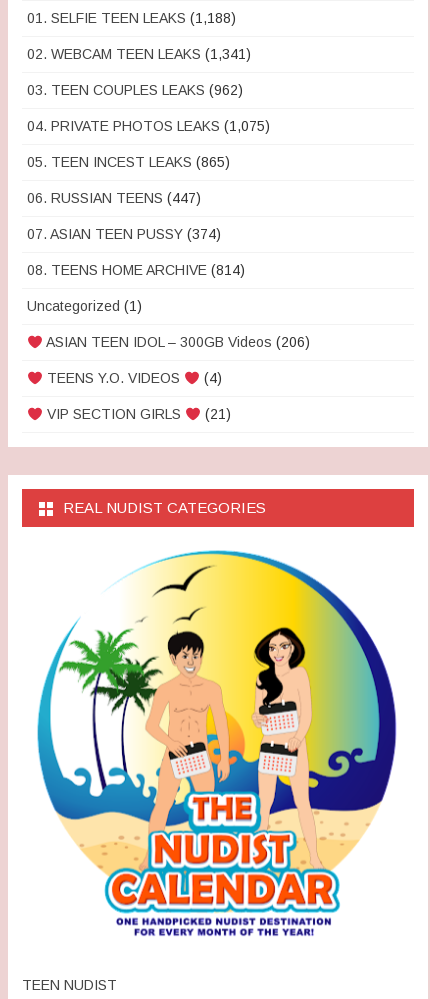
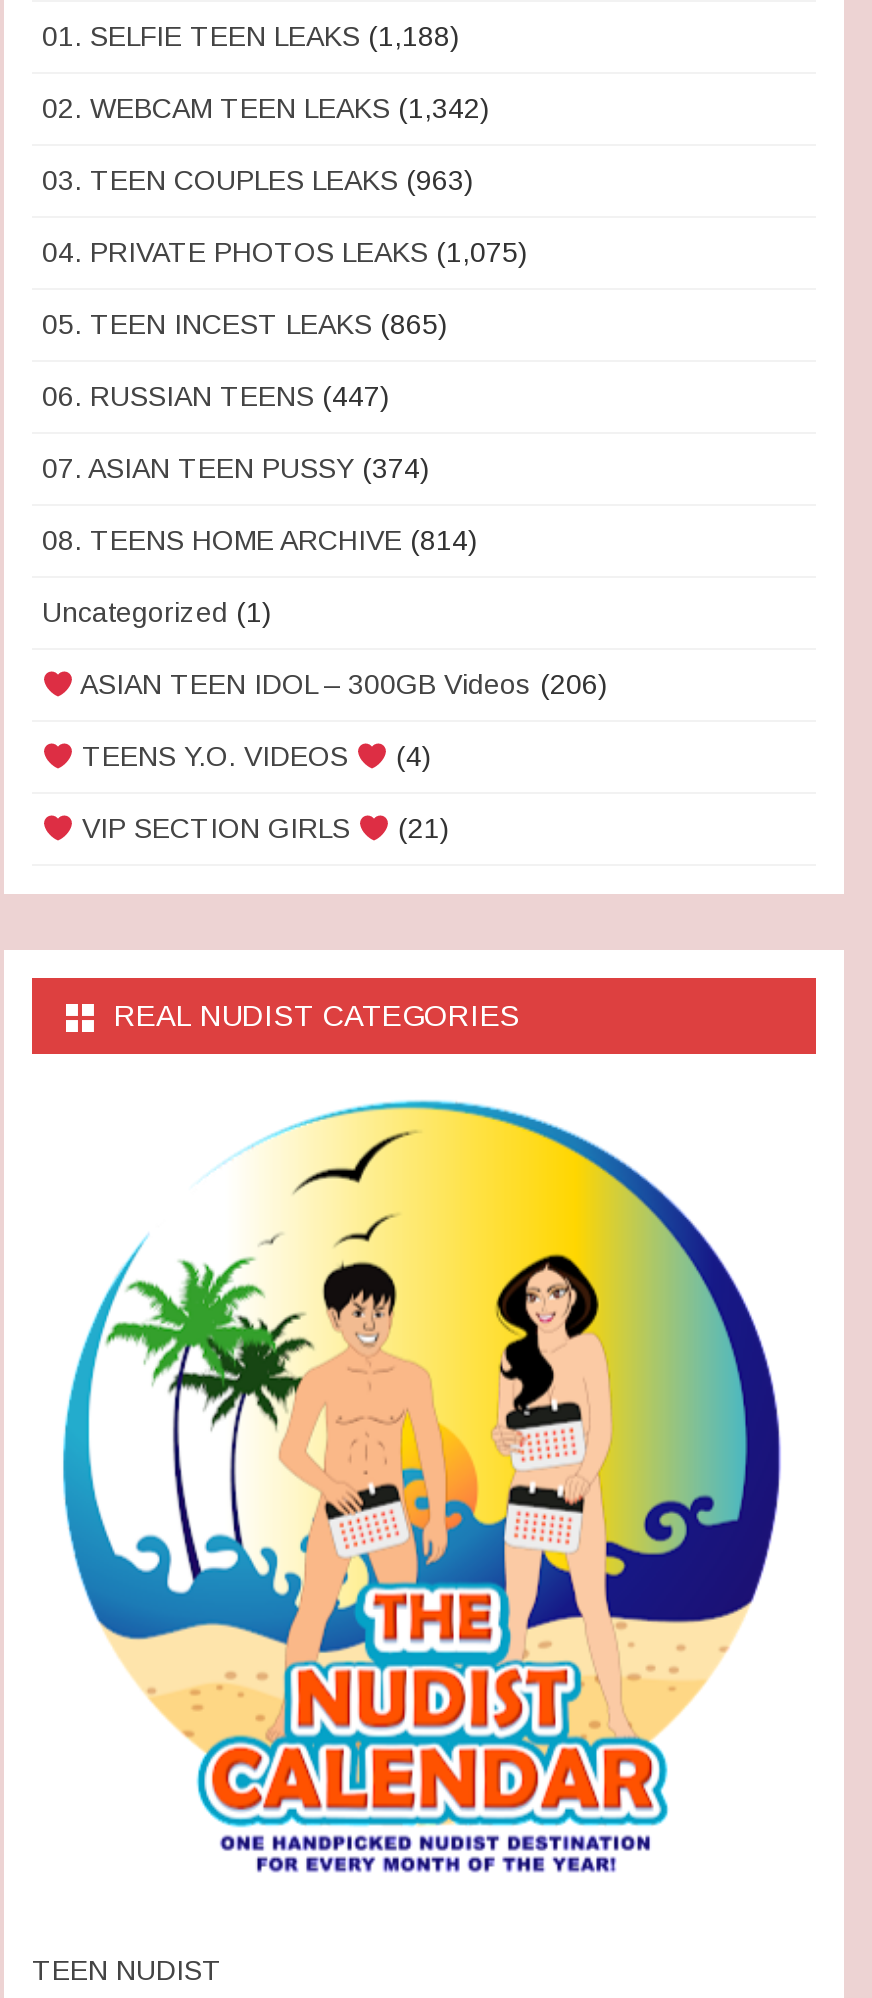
[27,46,251,62] 02. WEBCAM TEEN LEAKS (1,341) -> [42,93,490,125] 02. WEBCAM TEEN LEAKS (1,342)
[27,82,243,98] 03. TEEN COUPLES LEAKS (962) -> [42,165,474,197] 03. TEEN COUPLES LEAKS (963)

